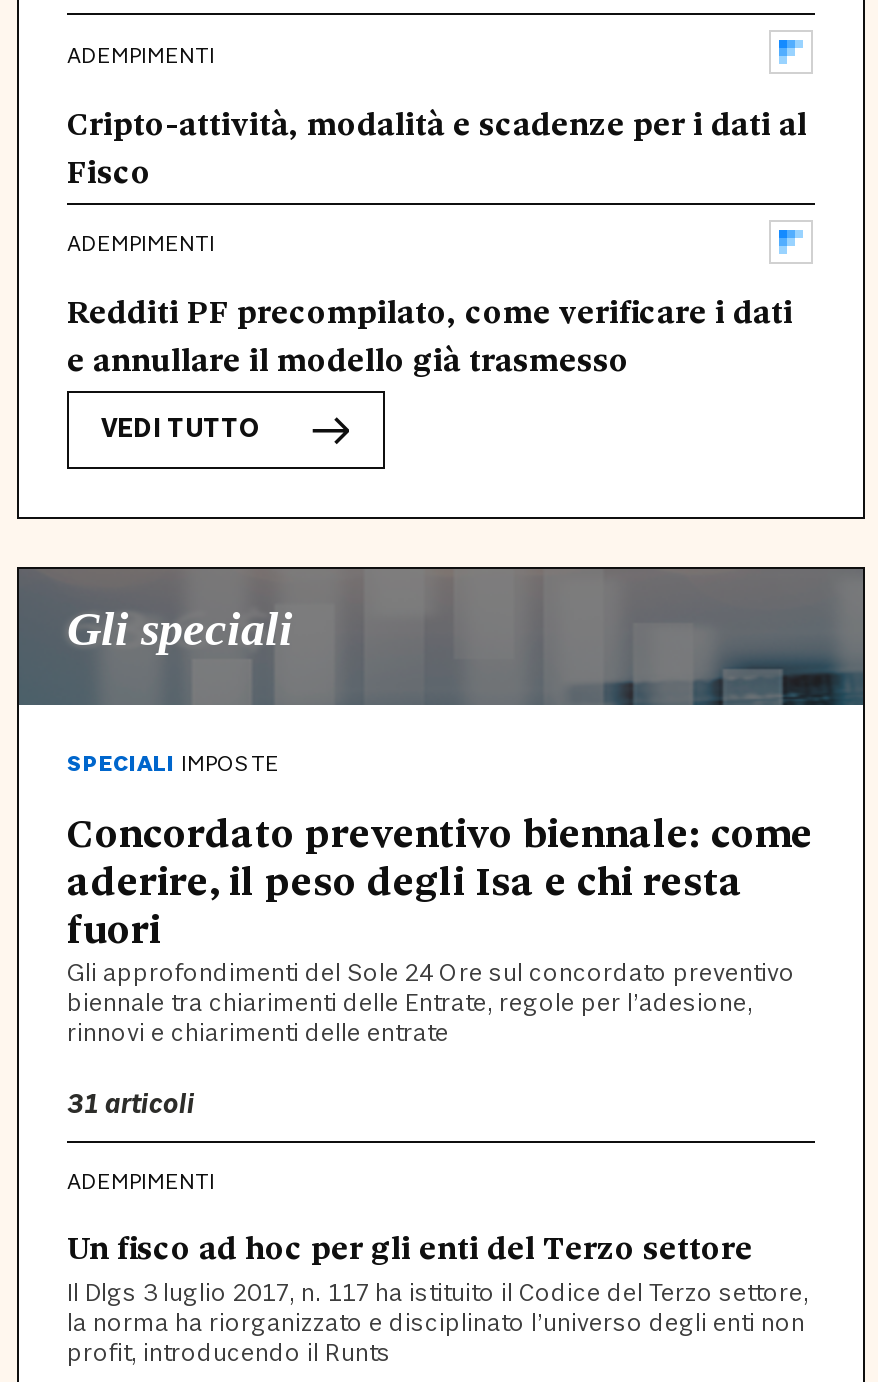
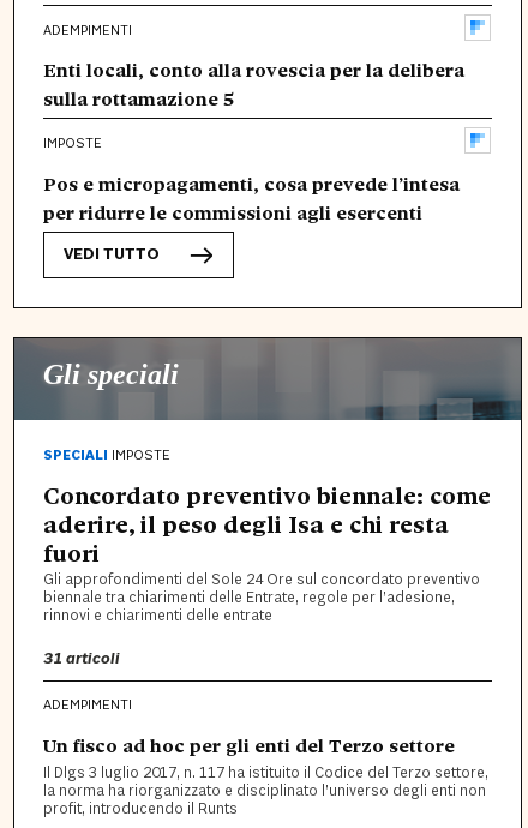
[67,99,807,193] Cripto-attività, modalità e scadenze per i dati al | Fisco -> [43,56,464,112] Enti locali, conto alla rovescia per la delibera | sulla rottamazione 5
[67,230,215,260] ADEMPIMENTI -> [43,134,102,152] IMPOSTE
[67,288,793,382] Redditi PF precompilato, come verificare i dati | e annullare il modello già trasmesso -> [43,169,460,225] Pos e micropagamenti, cosa prevede l’intesa | per ridurre le commissioni agli esercenti

